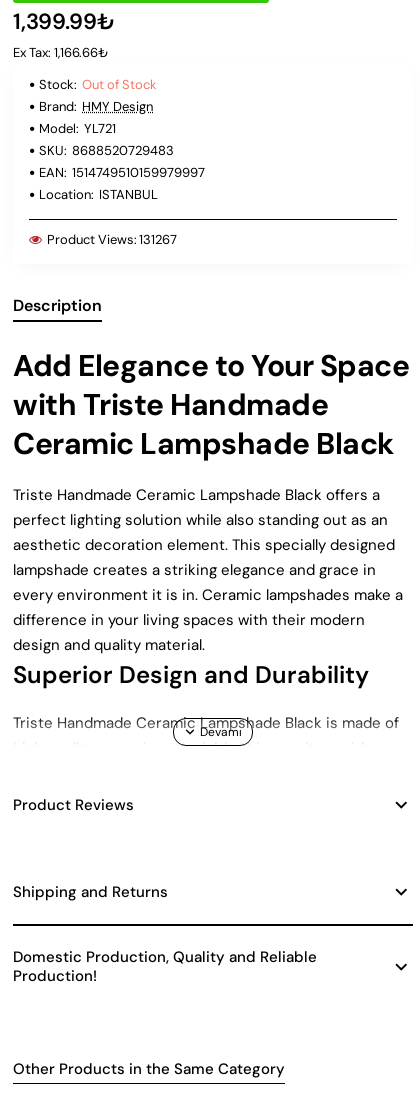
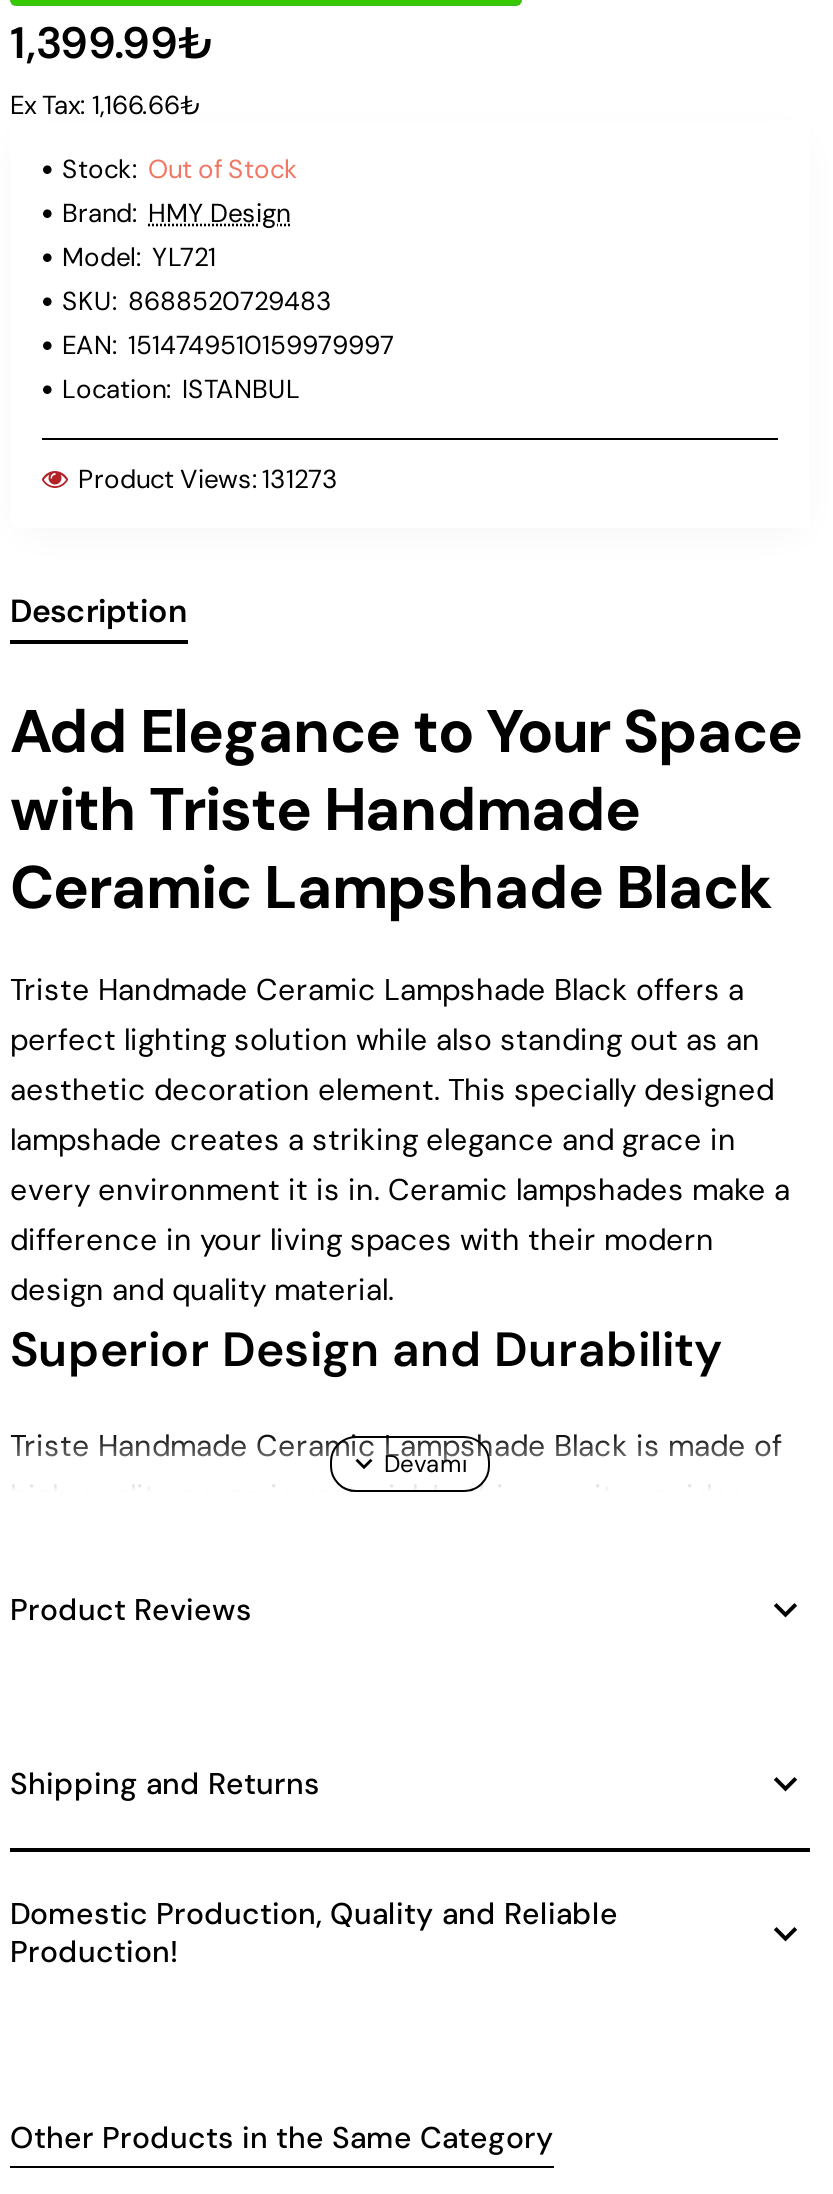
[47,231,177,248] Product Views: 131267 -> [78,462,338,496] Product Views: 131273

